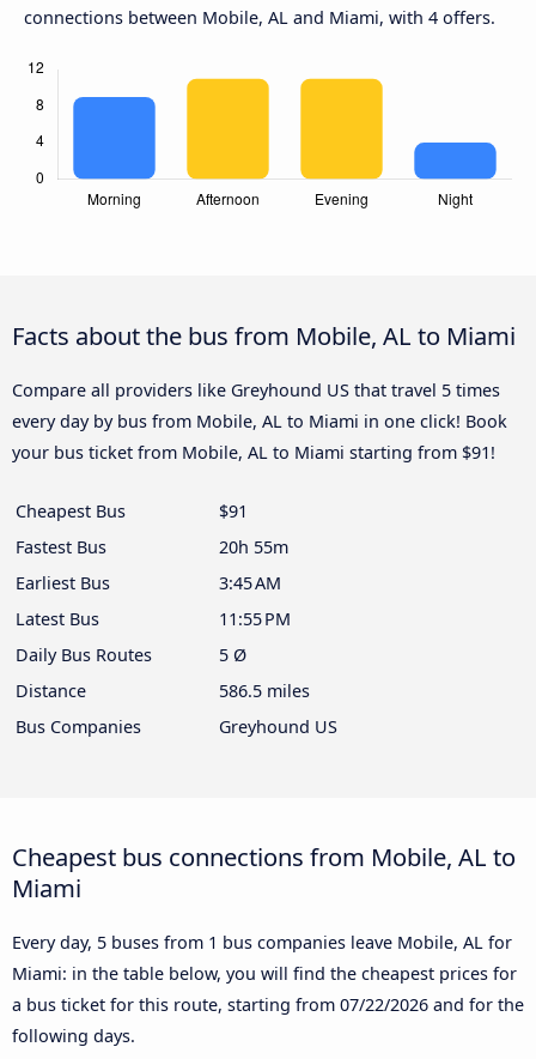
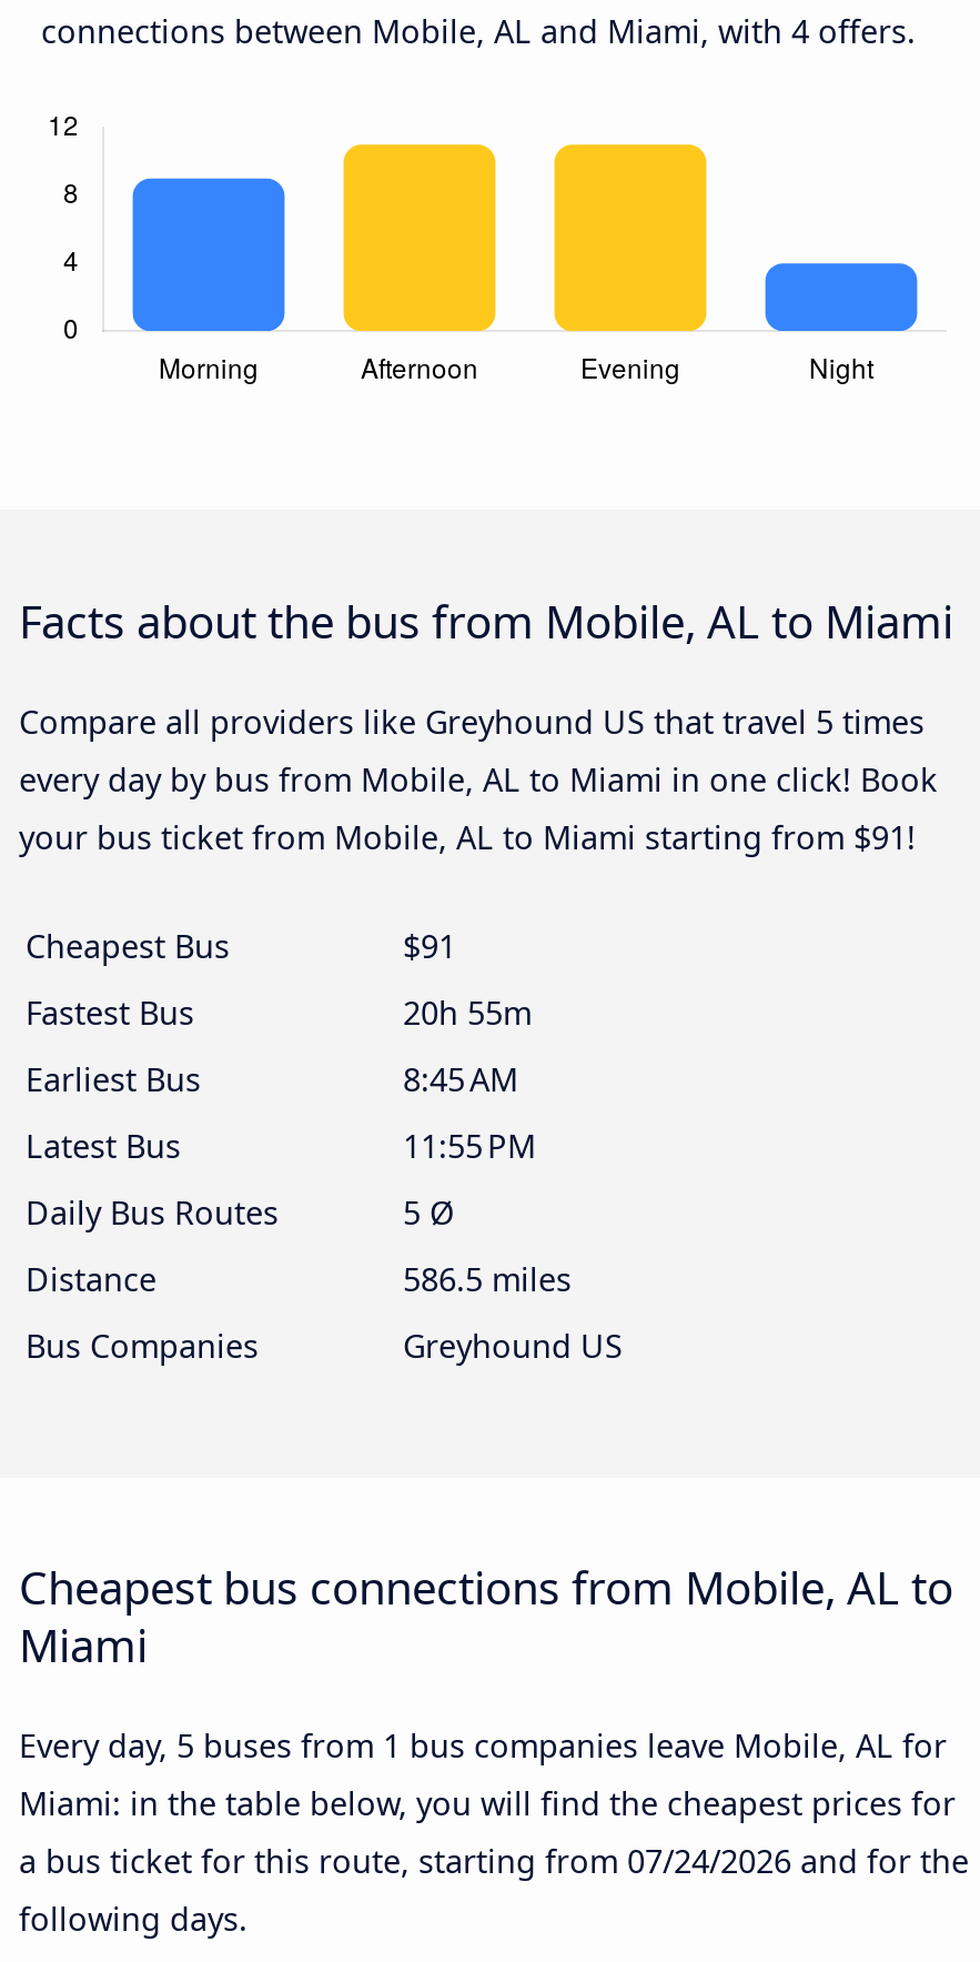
[219,572,281,594] 3:45 AM -> [403,1059,518,1101] 8:45 AM
[12,994,524,1016] a bus ticket for this route, starting from 07/22/2026 and for the -> [19,1841,969,1883] a bus ticket for this route, starting from 07/24/2026 and for the

